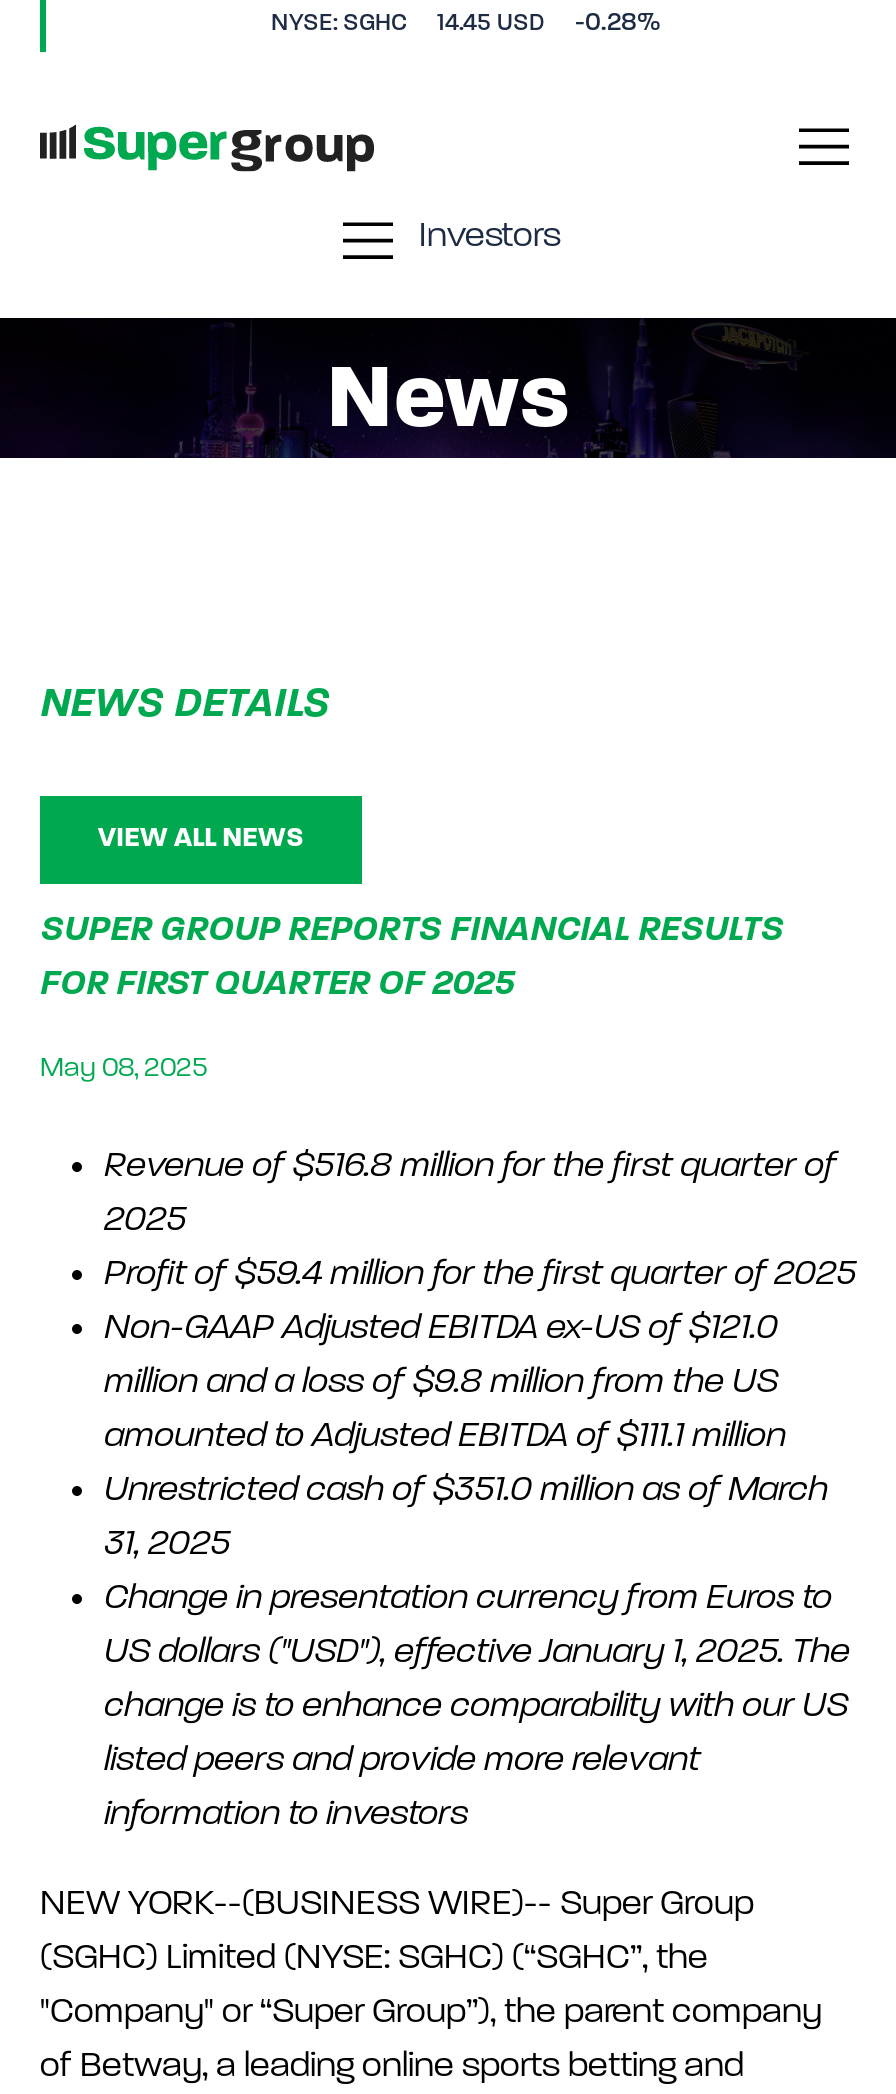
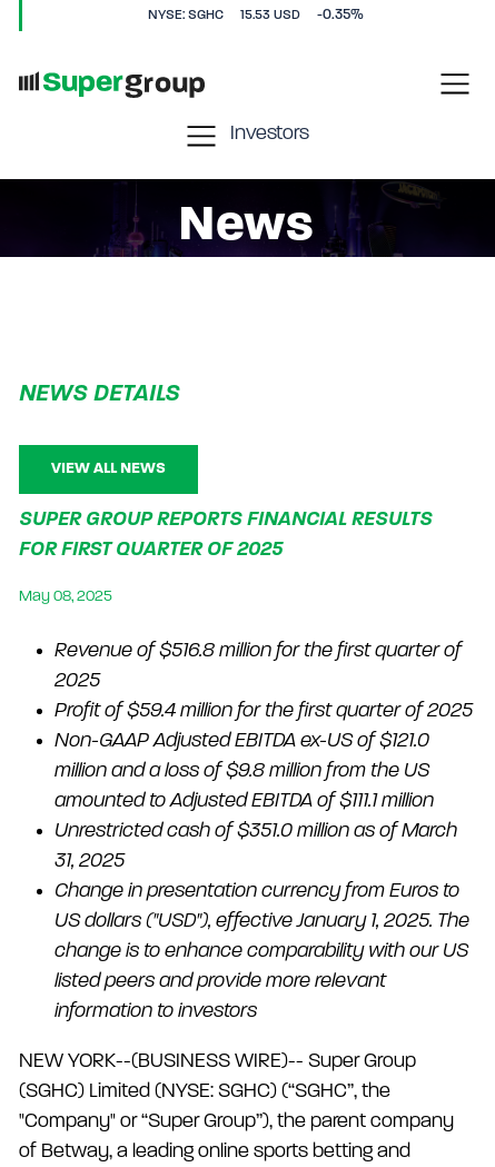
[437,12,545,36] 14.45 USD -> [240,9,300,22] 15.53 USD
[575,10,661,36] -0.28% -> [317,8,364,22] -0.35%

